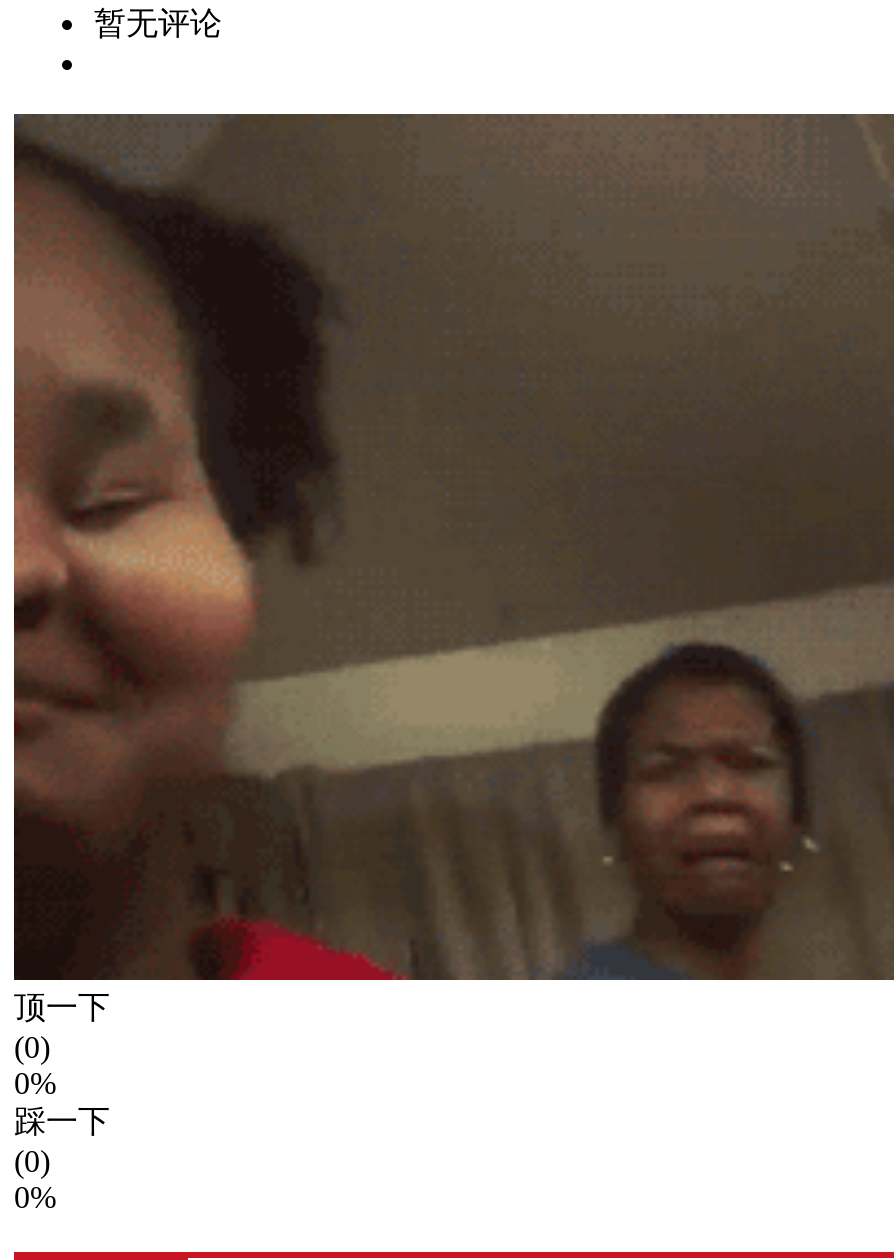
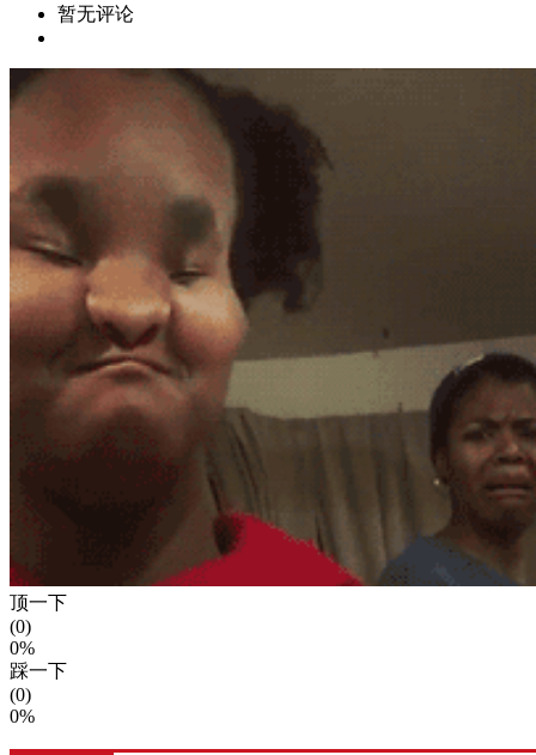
[14,114,888,980] [image] -> [10,68,532,586] [image]

